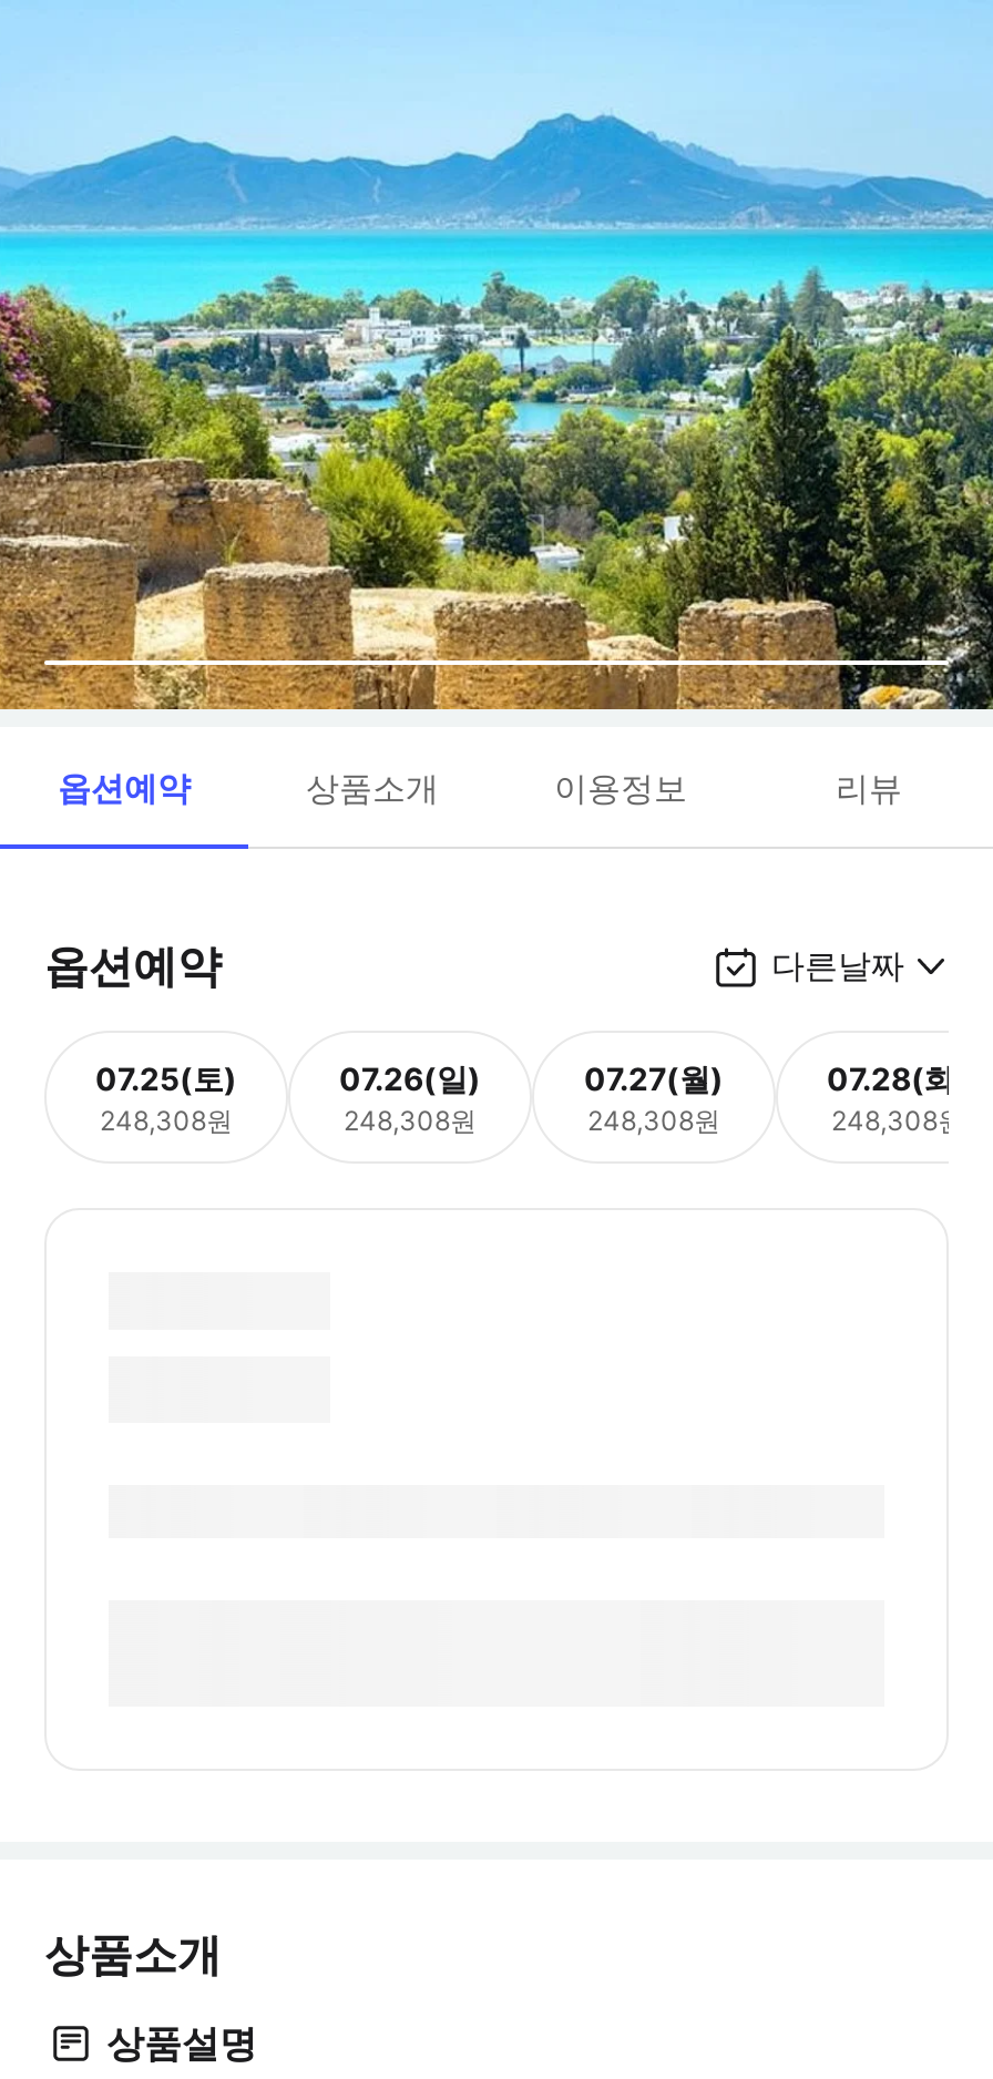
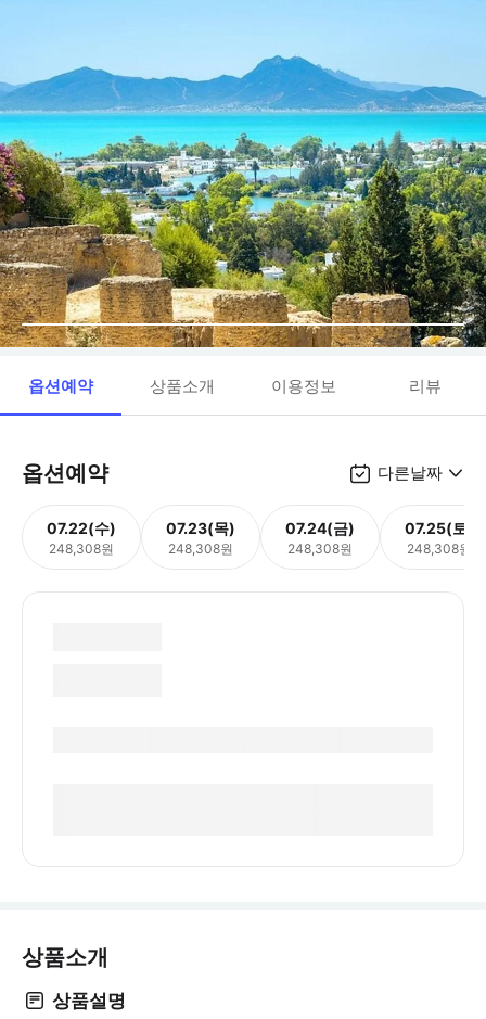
[95,1058,237,1096] 07.25(토) -> [47,518,116,537] 07.22(수)
[339,1058,481,1096] 07.26(일) -> [166,518,235,537] 07.23(목)
[584,1058,724,1096] 07.27(월) -> [285,518,355,537] 07.24(금)
[827,1058,969,1096] 07.28(화) -> [405,518,474,537] 07.25(토)

